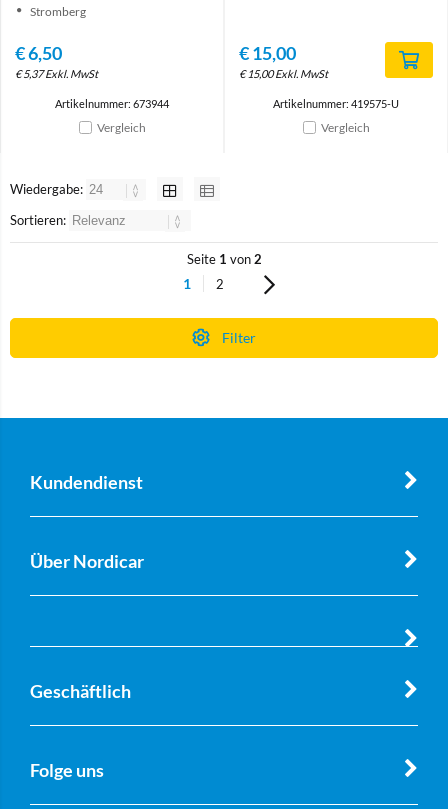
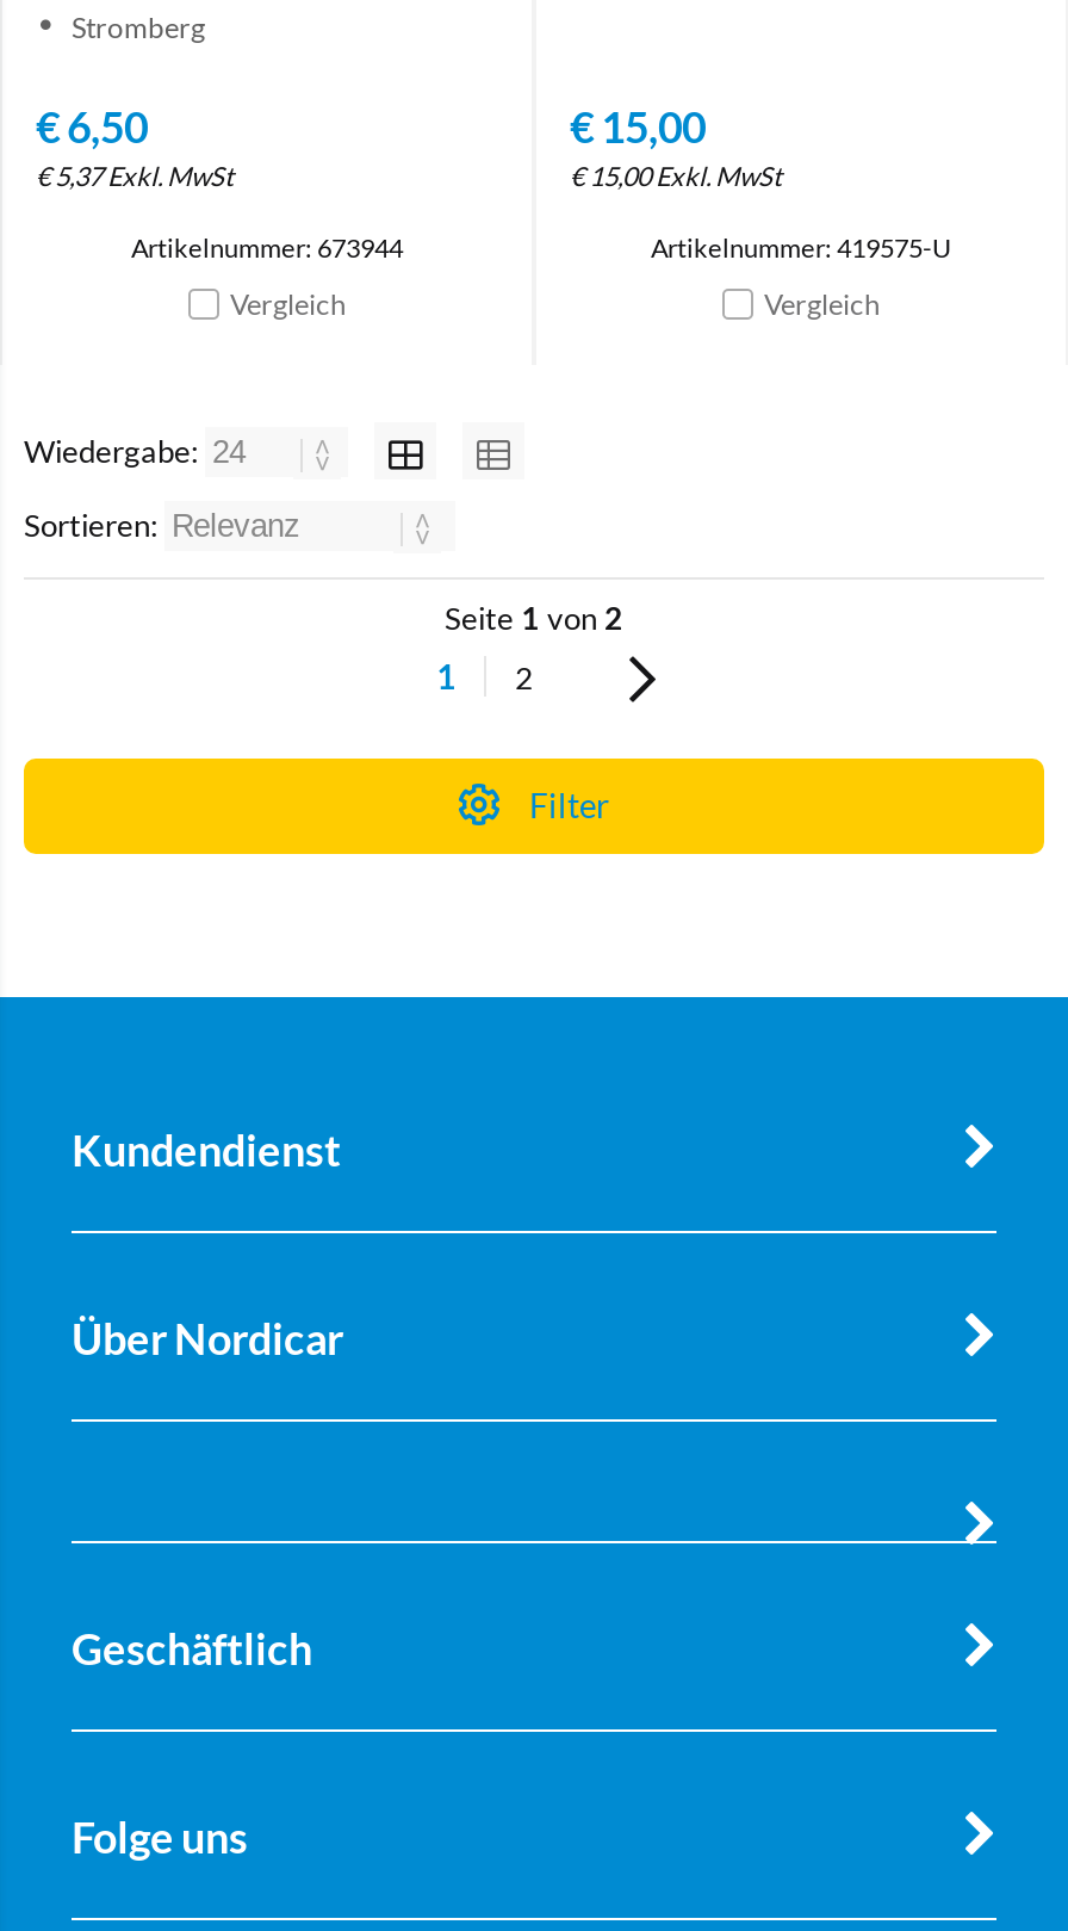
[384,41,434,79] [image] -> none

